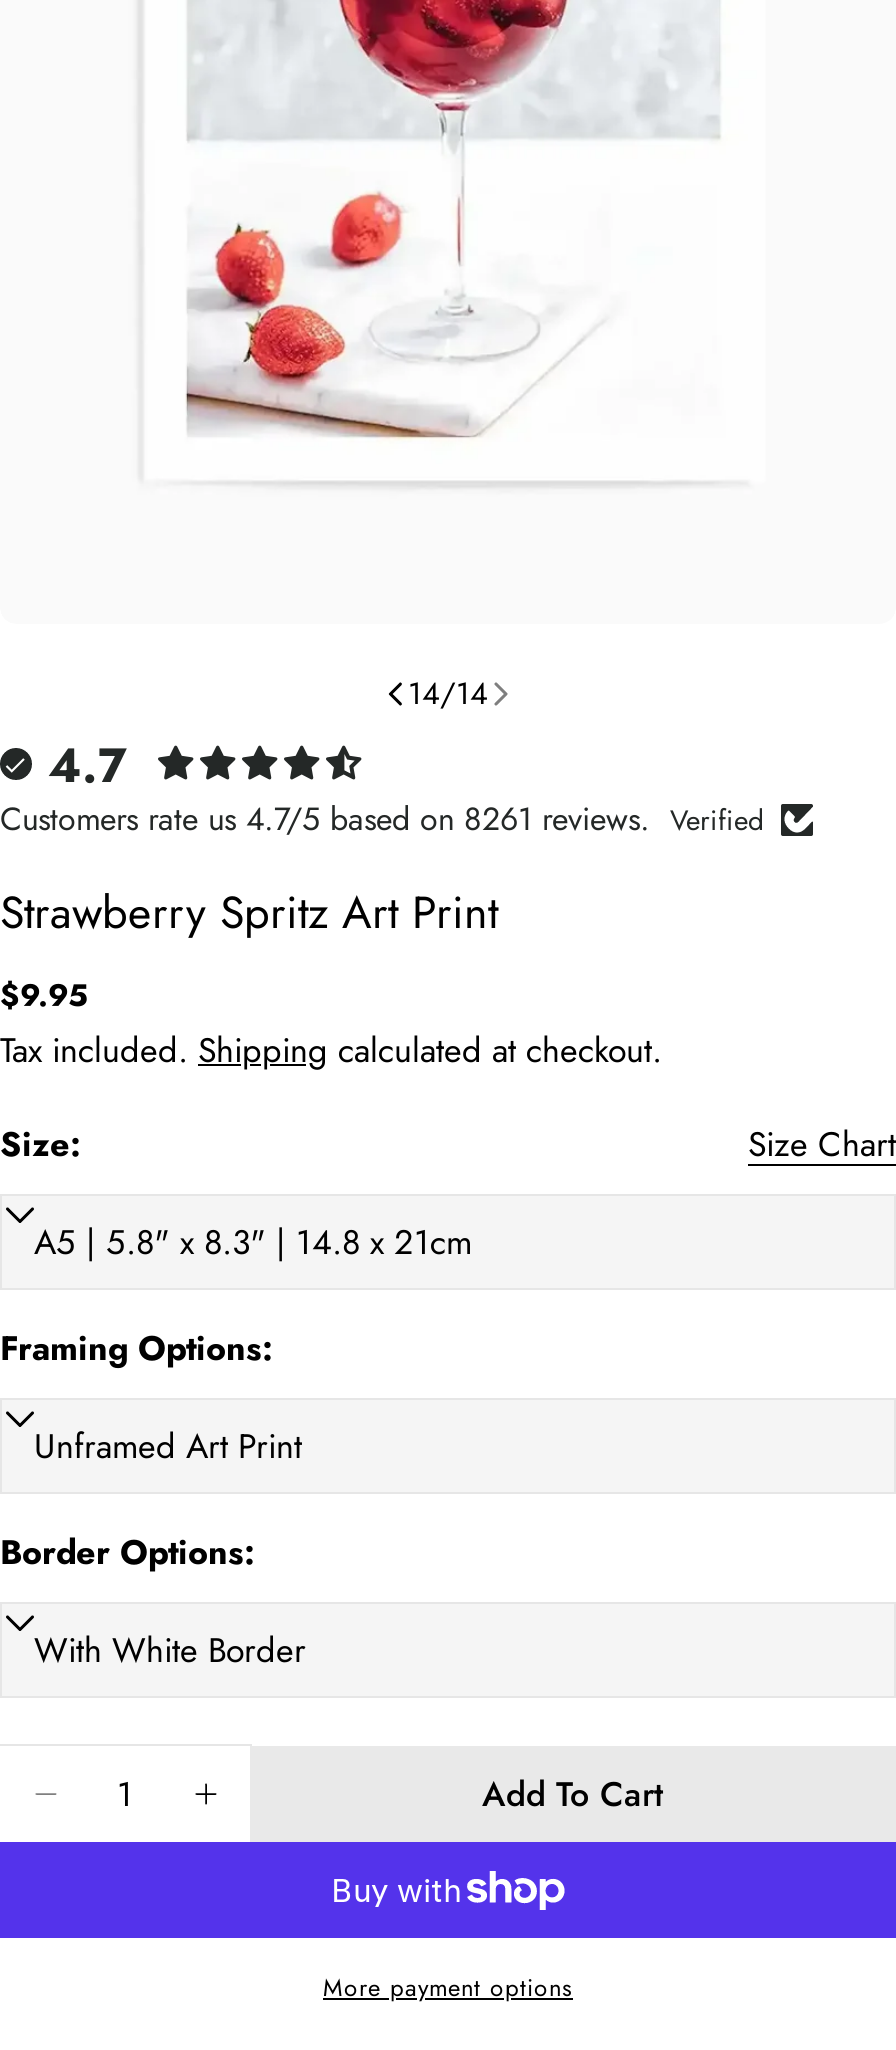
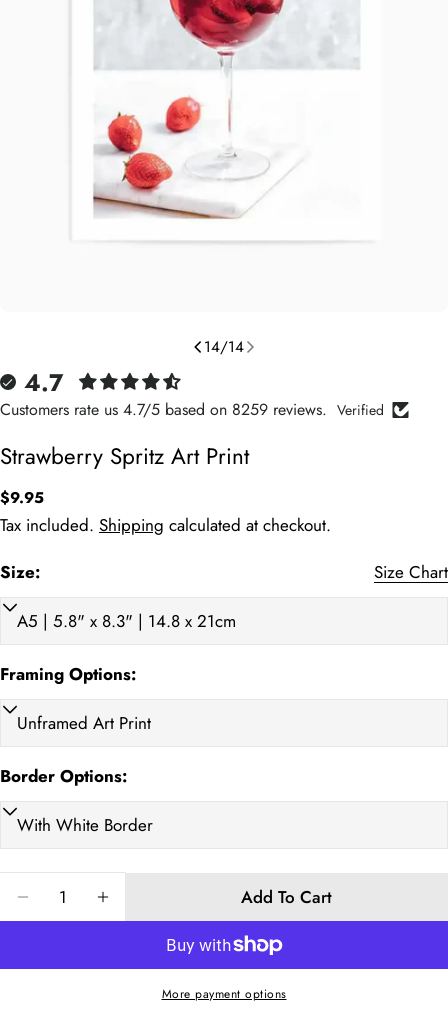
[0,796,764,842] Customers rate us 4.7/5 based on 8261 reviews. Verified -> [0,398,384,421] Customers rate us 4.7/5 based on 8259 reviews. Verified

